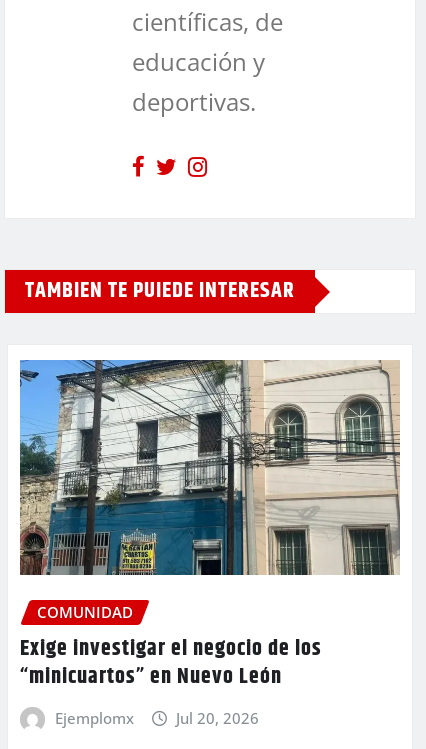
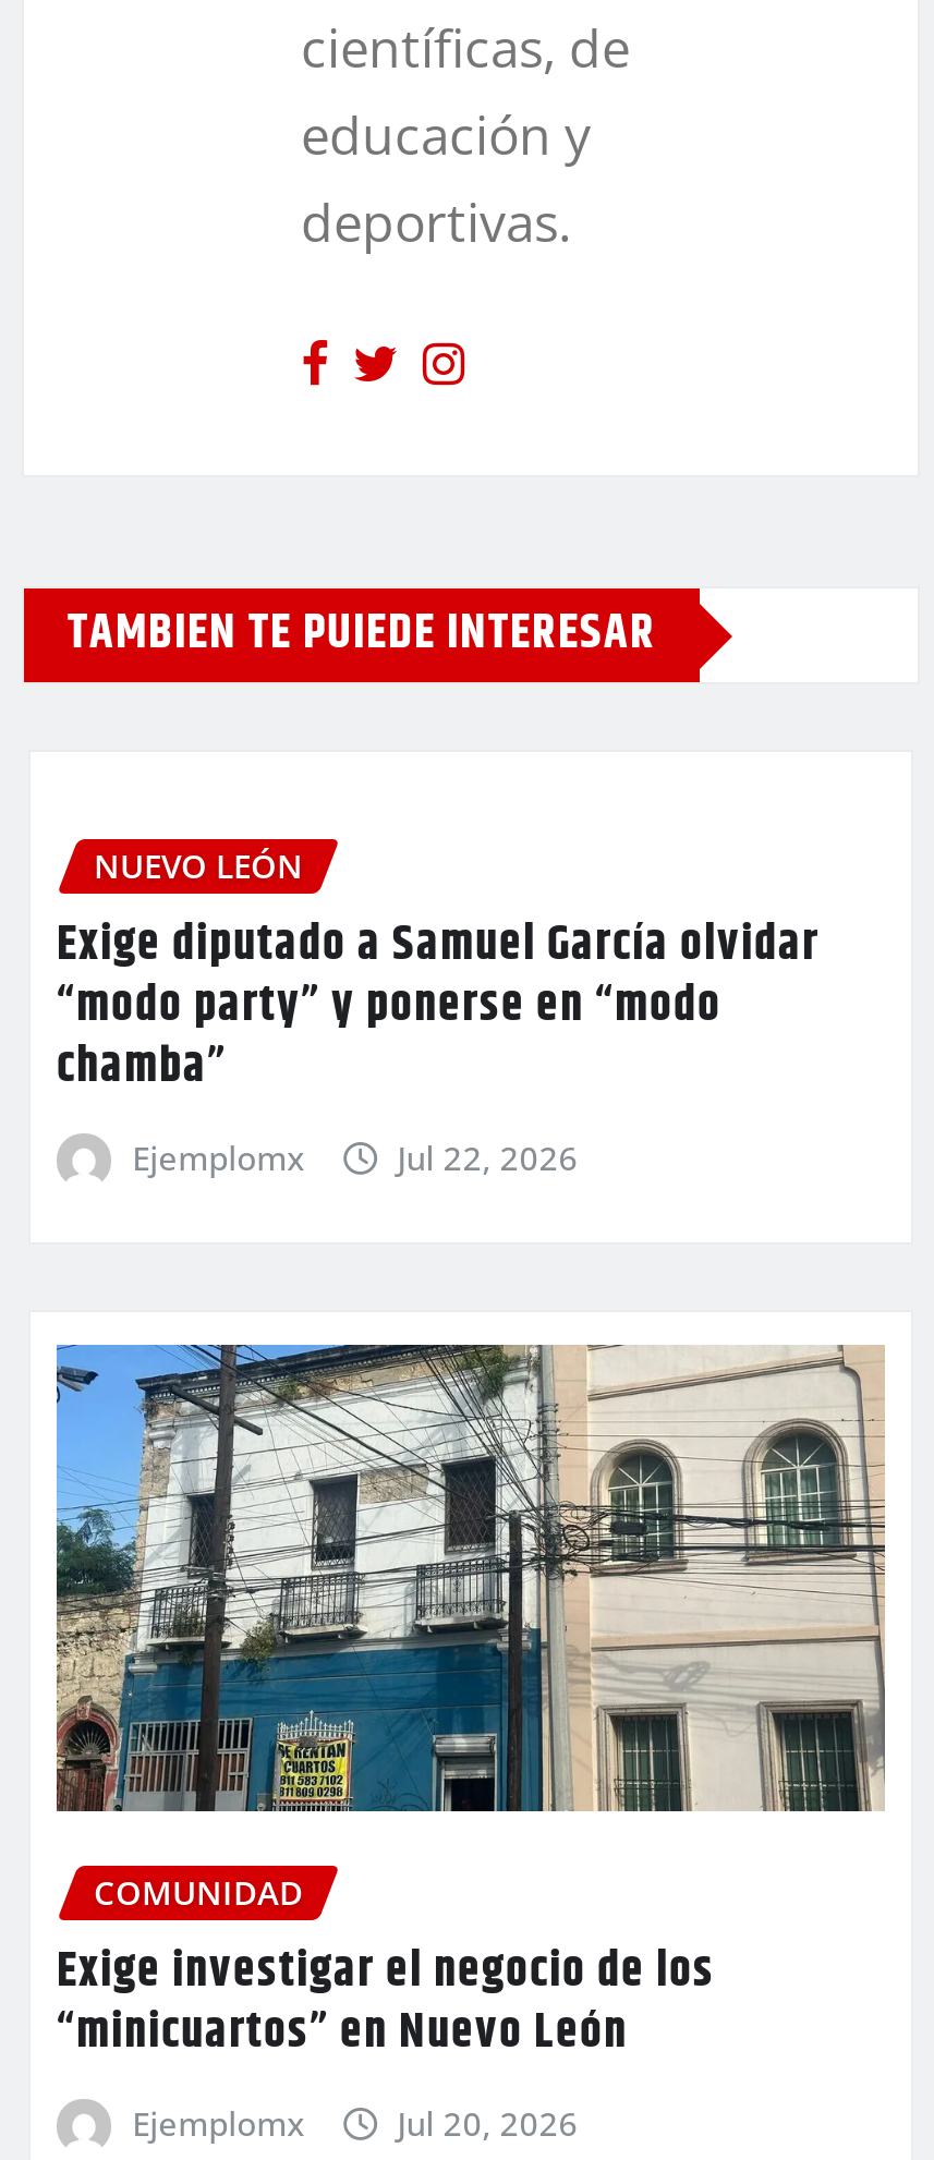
none -> [57,844,820,1179] NUEVO LEÓN | Exige diputado a Samuel García olvidar | “modo party” y ponerse en “modo | chamba” | Ejemplomx | Jul 22, 2026

